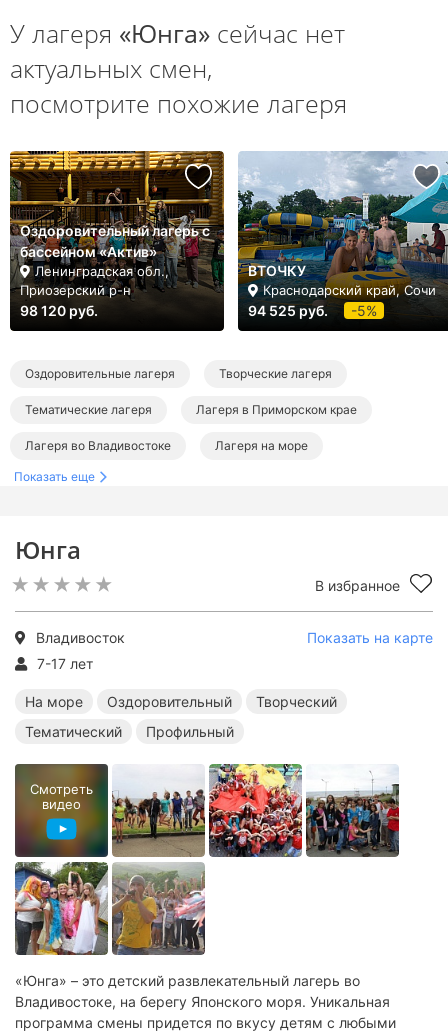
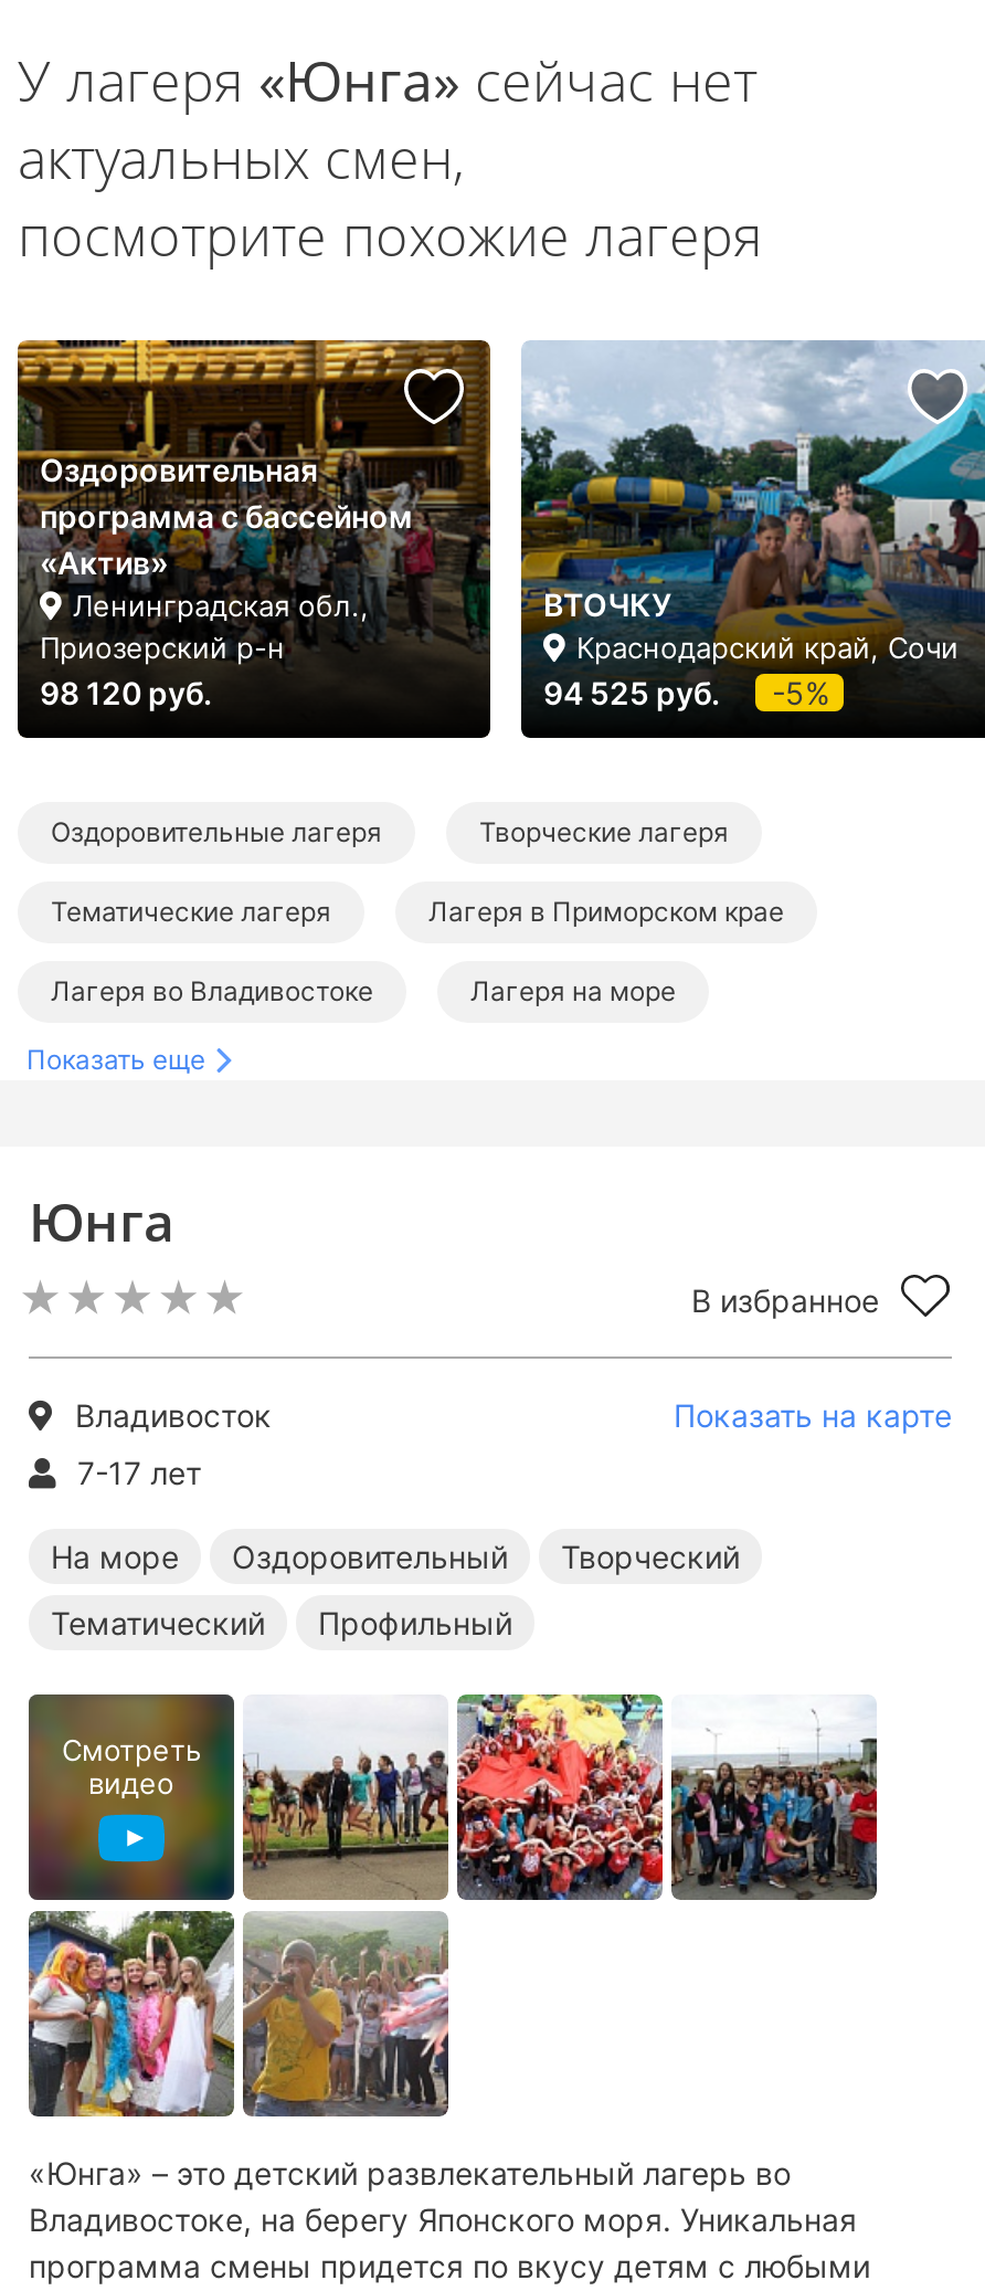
[20,222,210,260] Оздоровительный лагерь с | бассейном «Актив» -> [40,451,413,581] Оздоровительная | программа с бассейном | «Актив»

